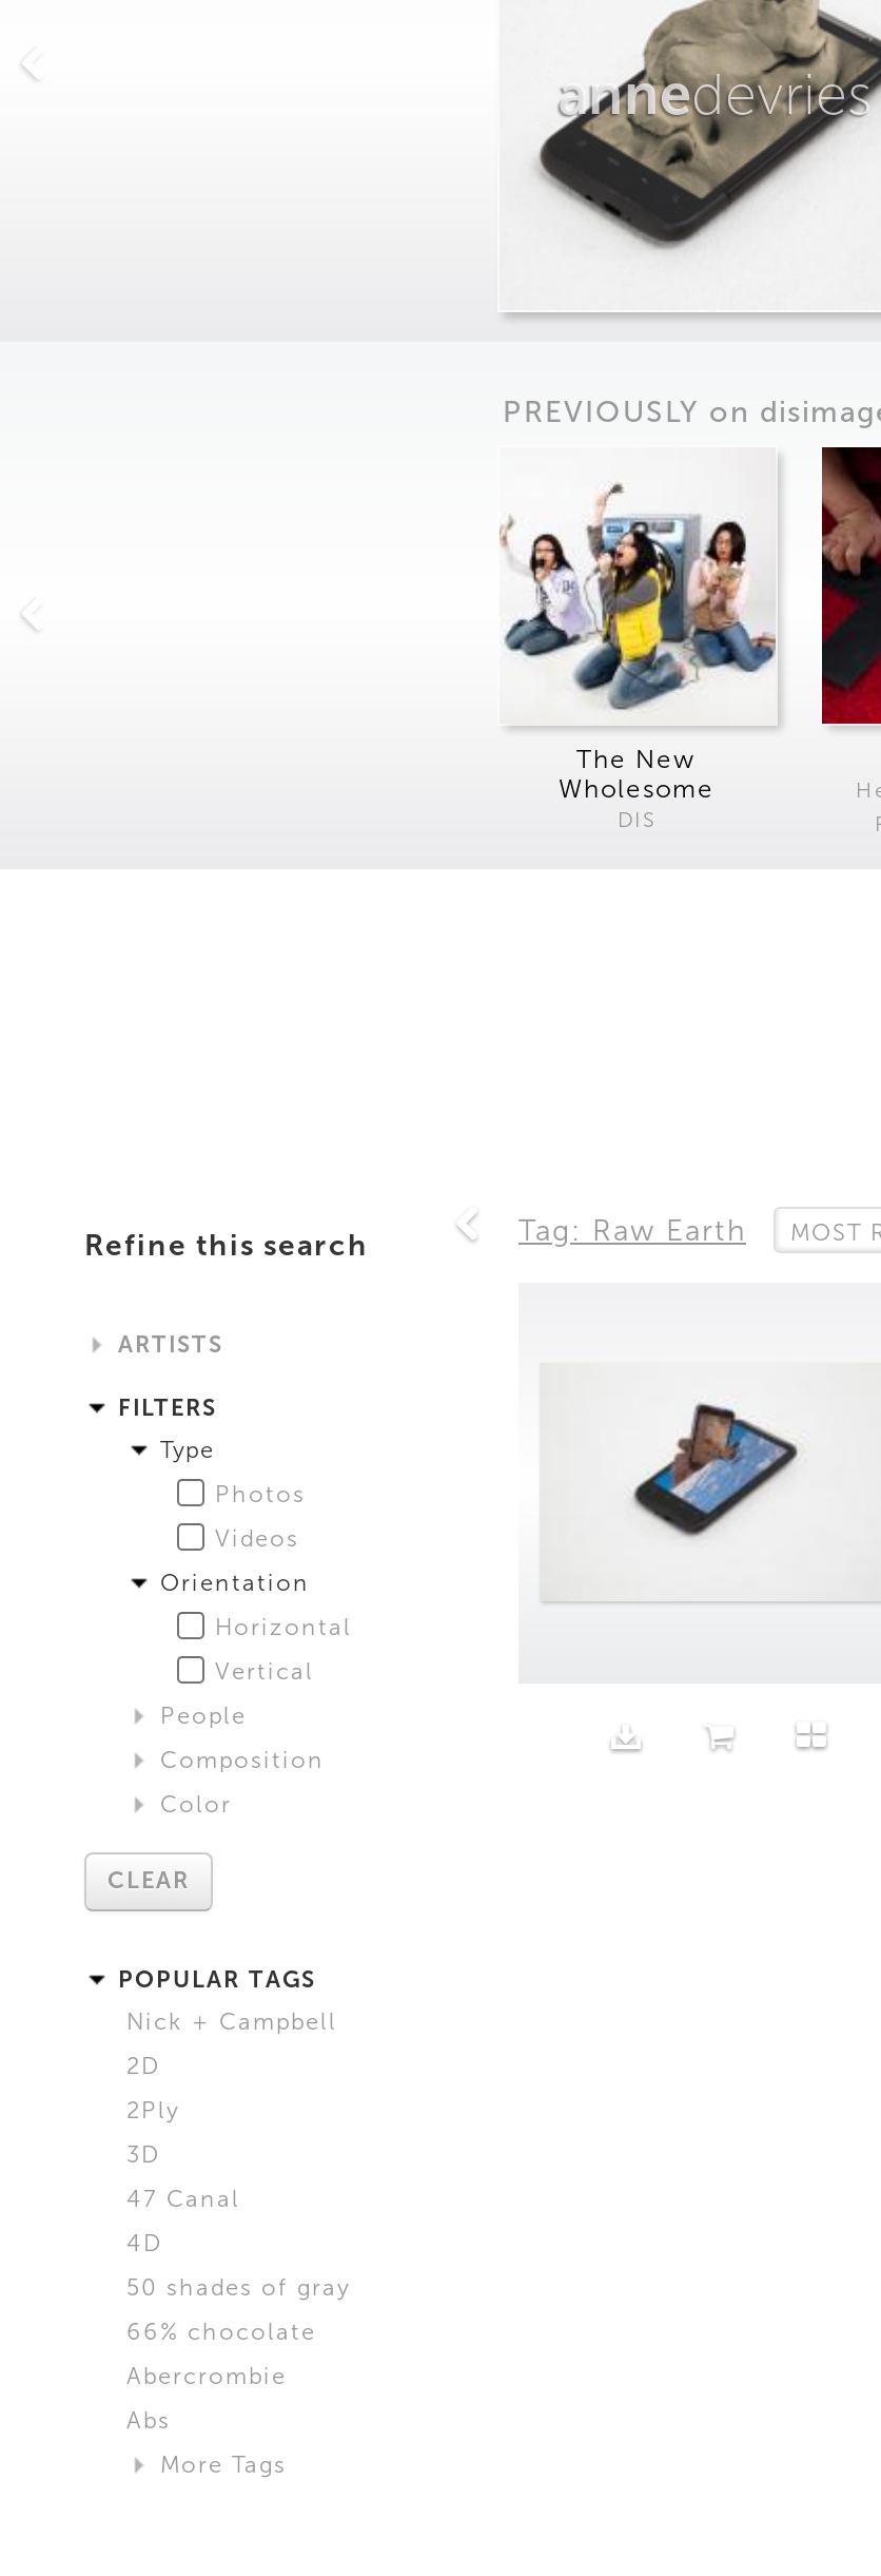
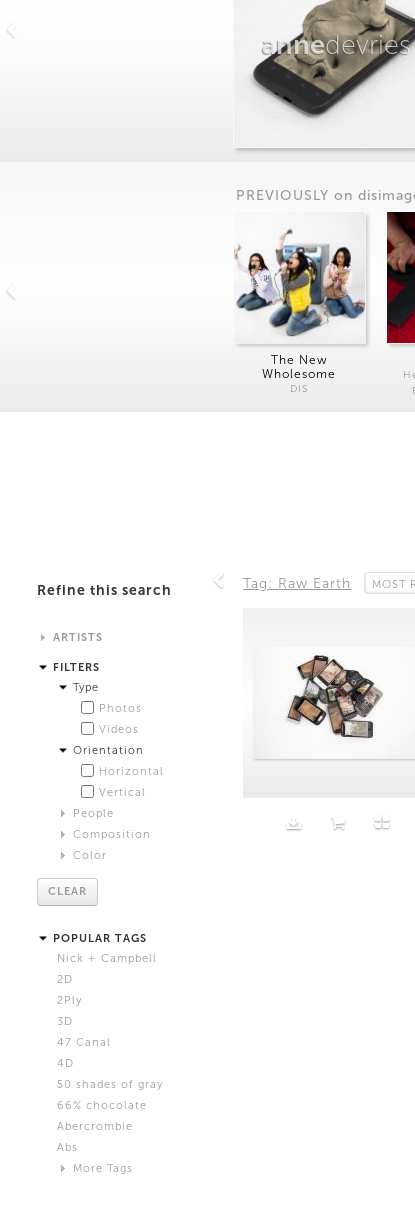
[613,1382,811,1557] [image] -> [287,654,383,739] [image]

